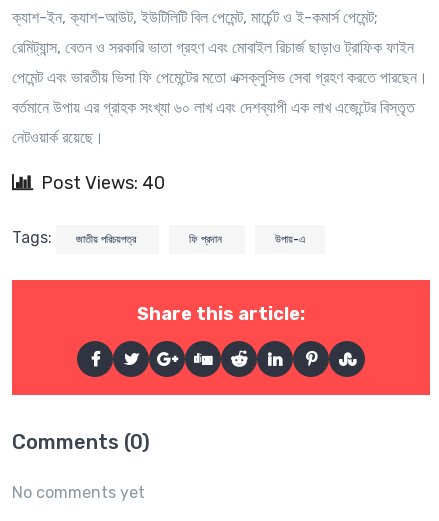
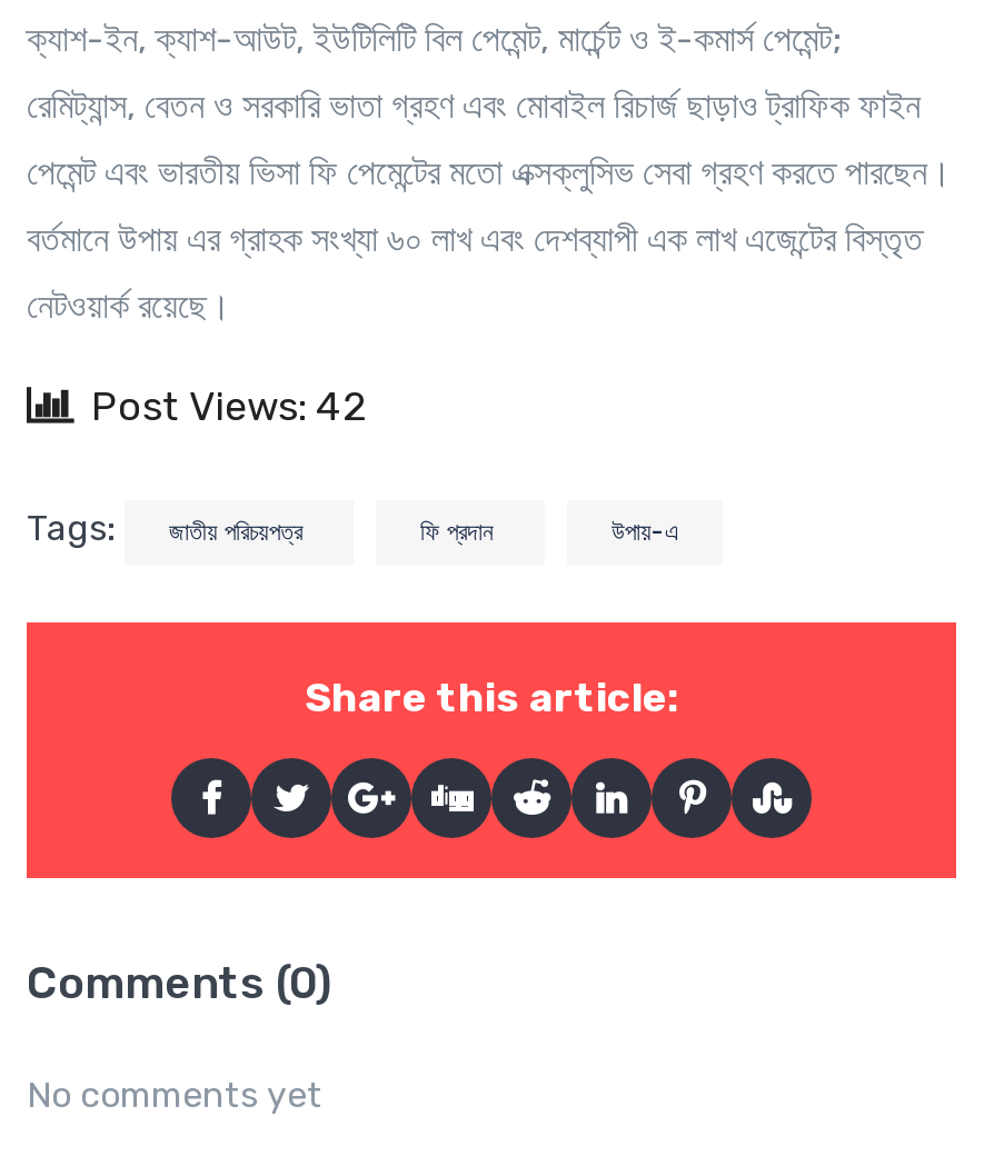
[41,172,165,194] Post Views: 40 -> [91,382,367,431] Post Views: 42

